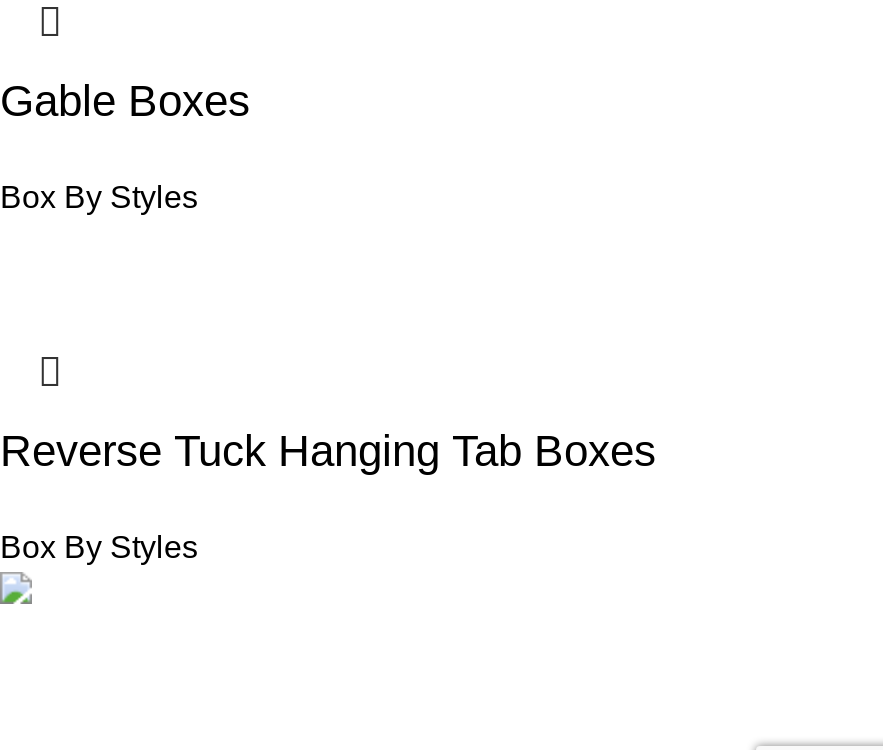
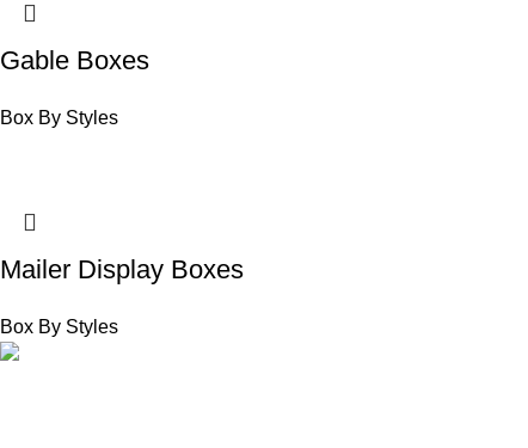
[0,425,656,475] Reverse Tuck Hanging Tab Boxes -> [0,254,244,284] Mailer Display Boxes

